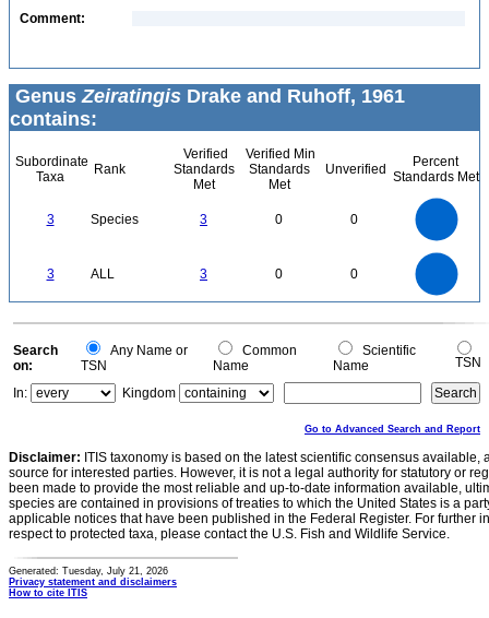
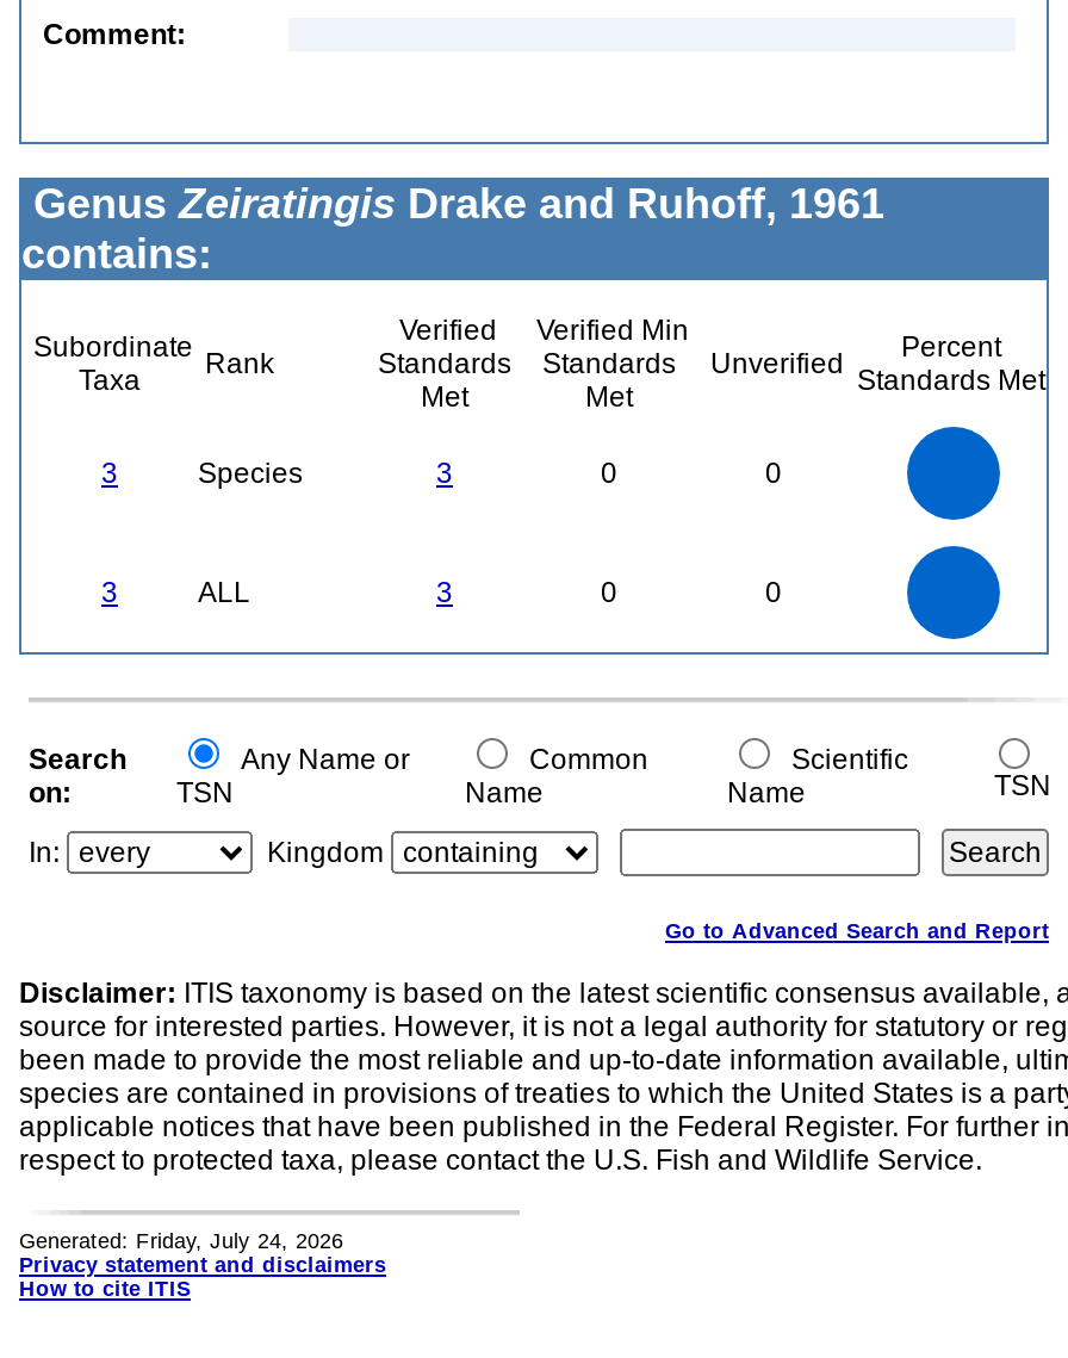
[9,566,168,577] Generated: Tuesday, July 21, 2026 -> [19,1229,343,1253] Generated: Friday, July 24, 2026

